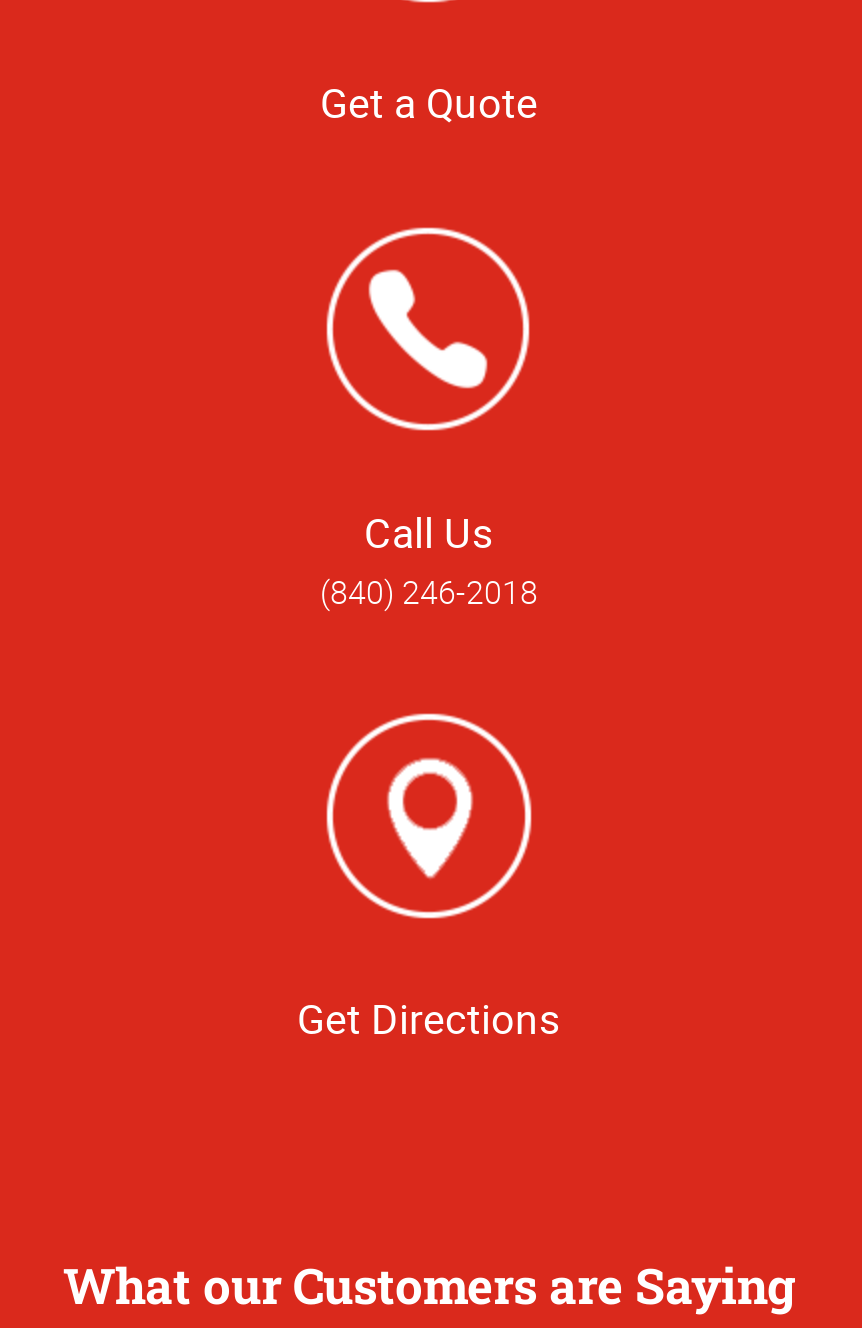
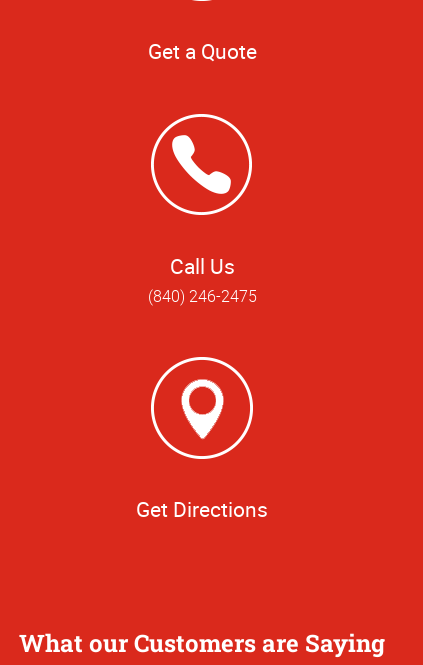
[320,571,538,615] (840) 246-2018 -> [147,285,256,307] (840) 246-2475

